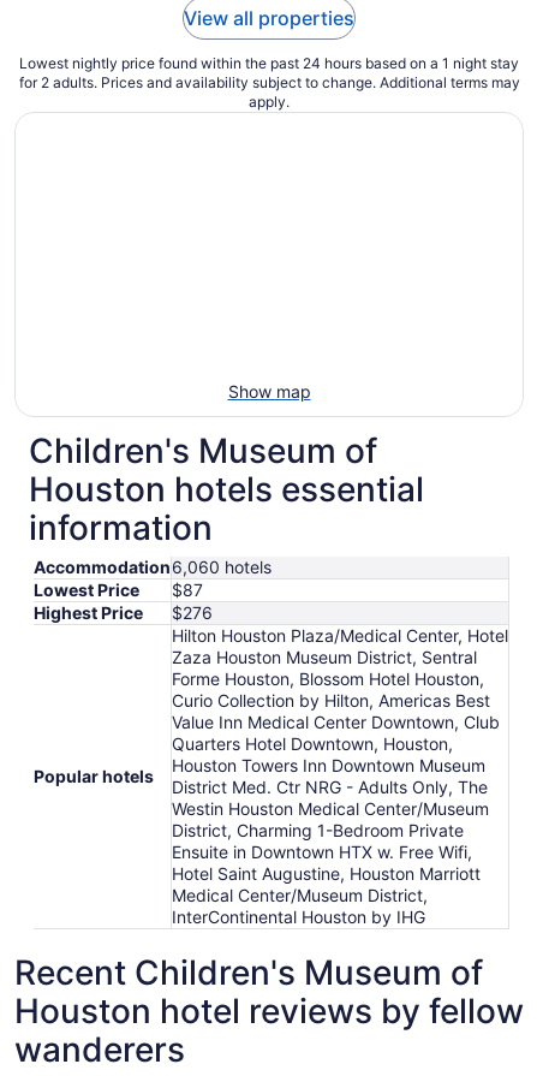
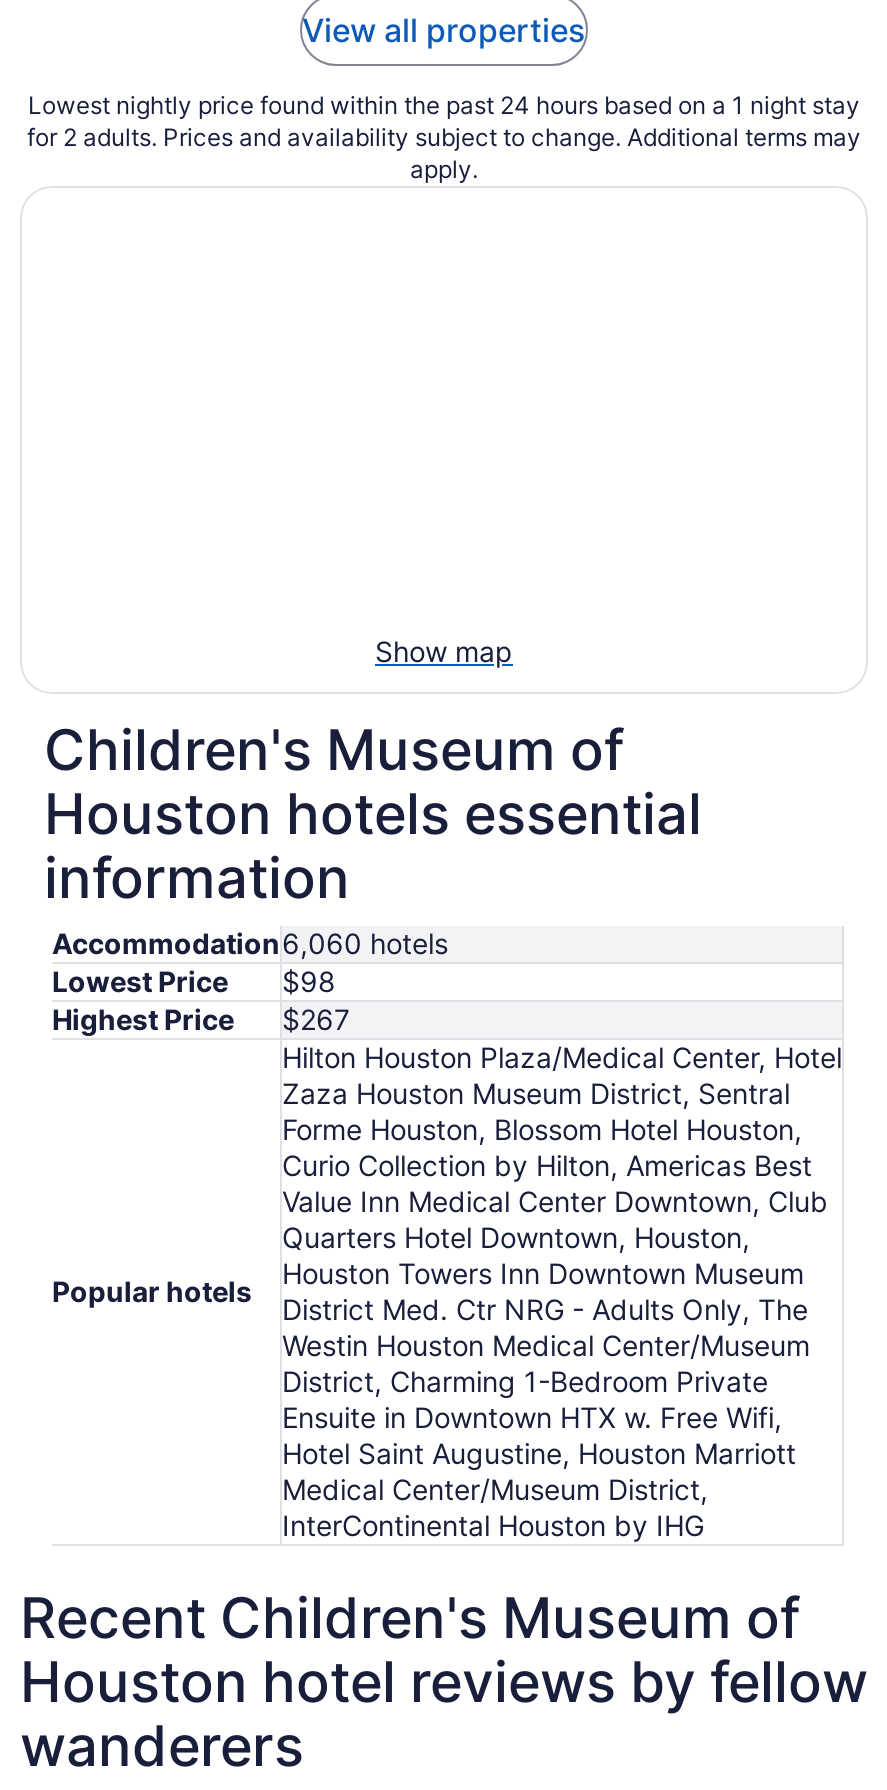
[34,579,203,600] Lowest Price $87 -> [52,964,336,998] Lowest Price $98
[34,602,213,623] Highest Price $276 -> [52,1002,350,1036] Highest Price $267

